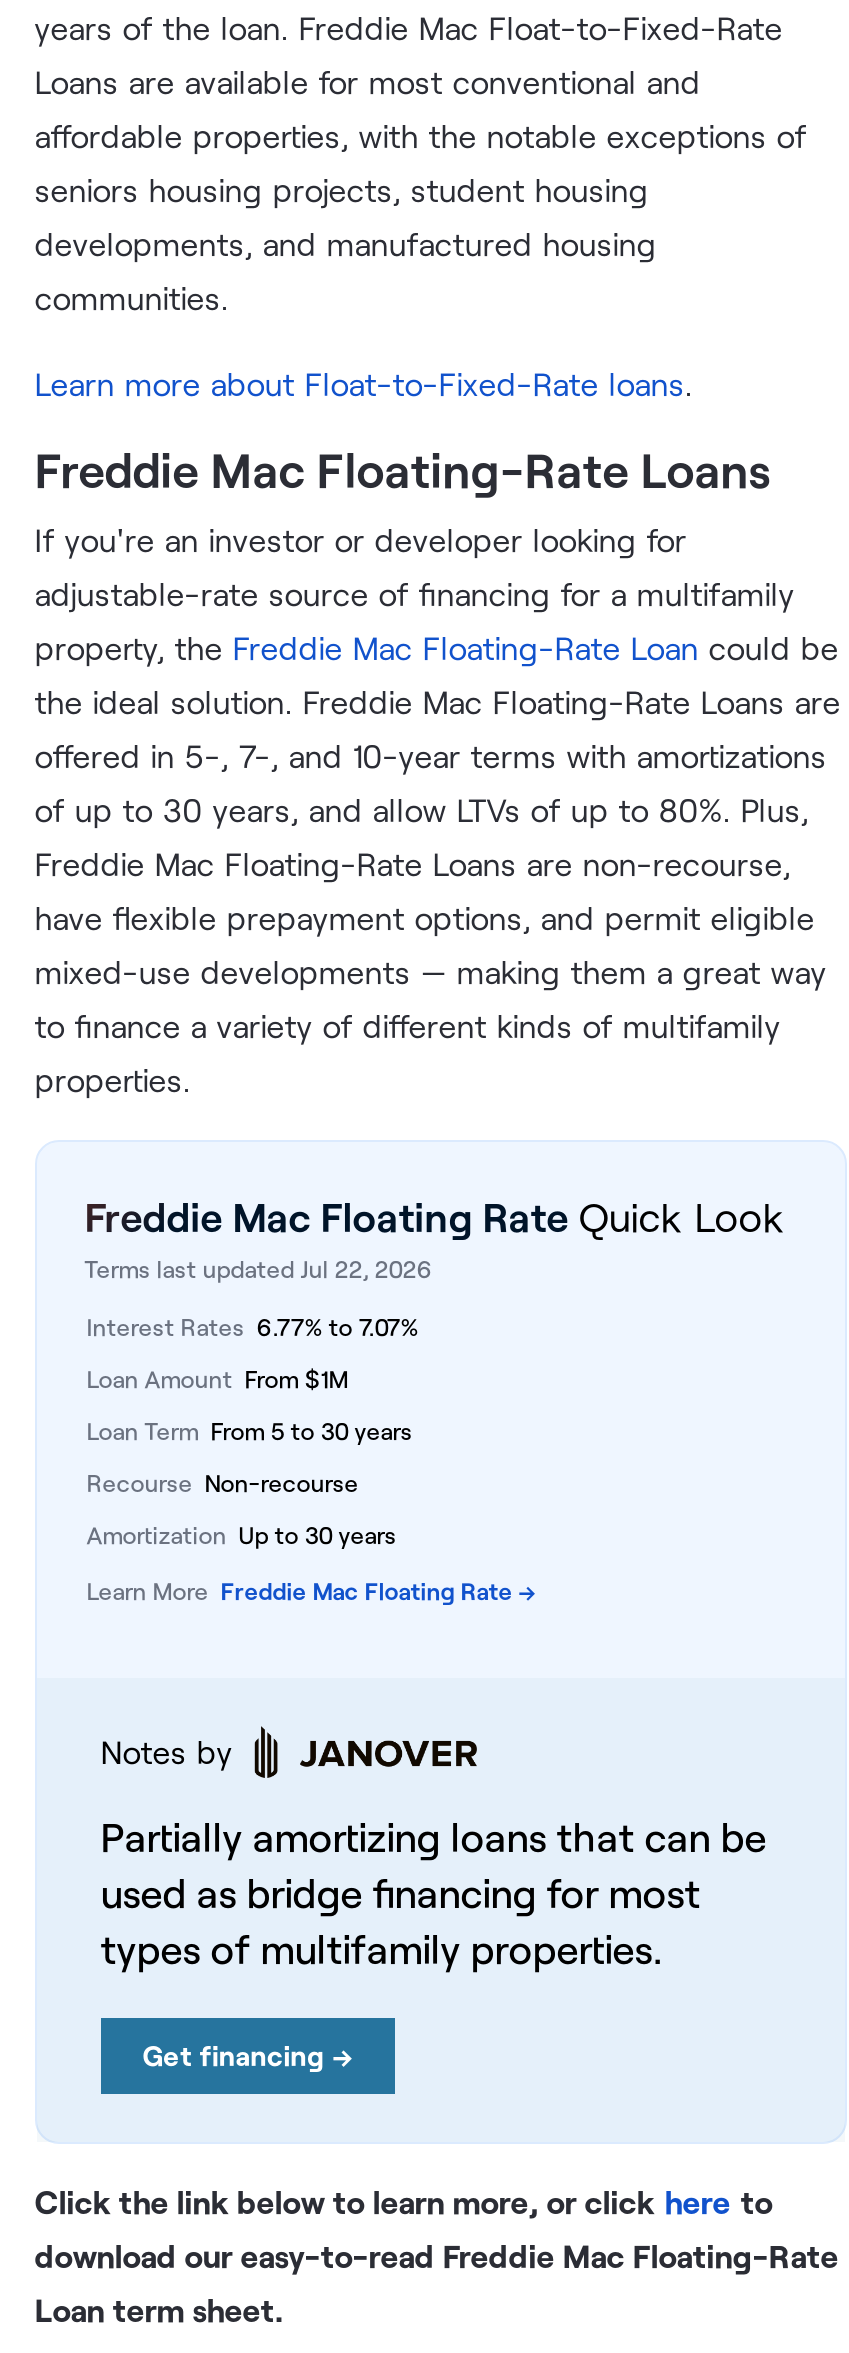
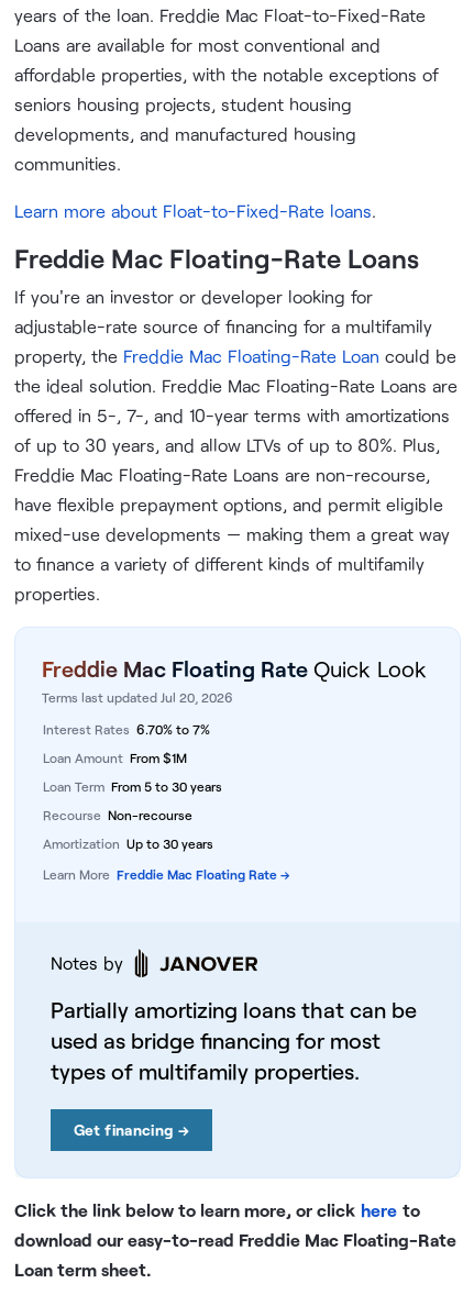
[85,1253,433,1283] Terms last updated Jul 22, 2026 -> [42,689,233,705] Terms last updated Jul 20, 2026
[87,1311,419,1341] Interest Rates 6.77% to 7.07% -> [43,721,210,737] Interest Rates 6.70% to 7%

